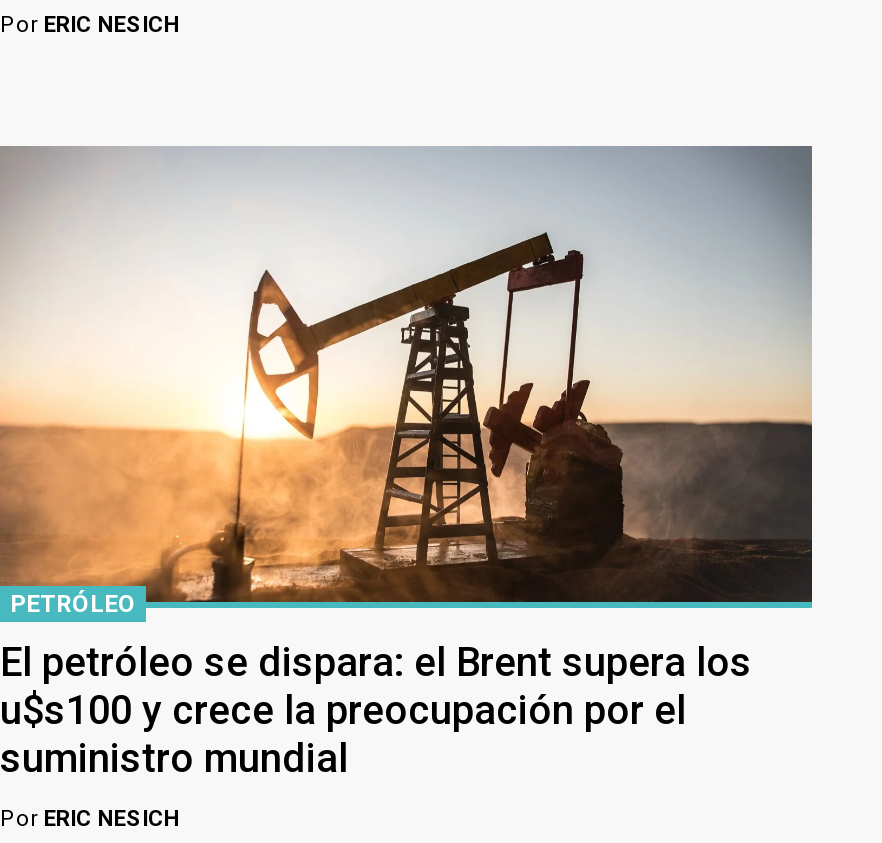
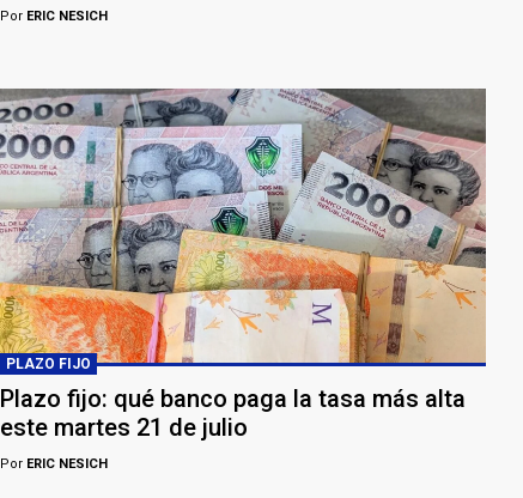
[0,146,814,782] [image] | PETRÓLEO | El petróleo se dispara: el Brent supera los | u$s100 y crece la preocupación por el | suministro mundial -> [0,87,487,442] [image] | PLAZO FIJO | Plazo fijo: qué banco paga la tasa más alta | este martes 21 de julio

